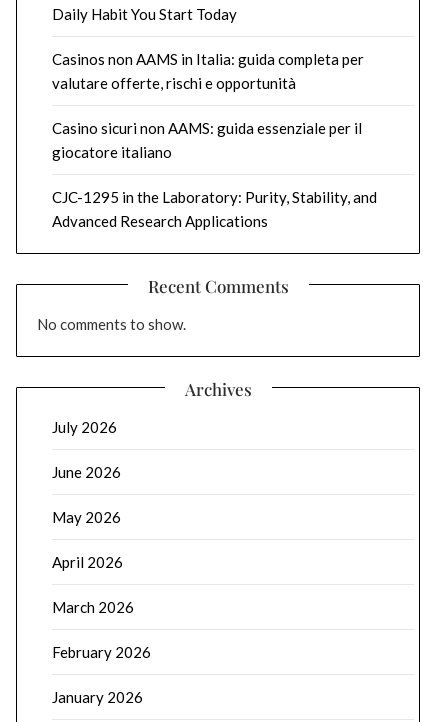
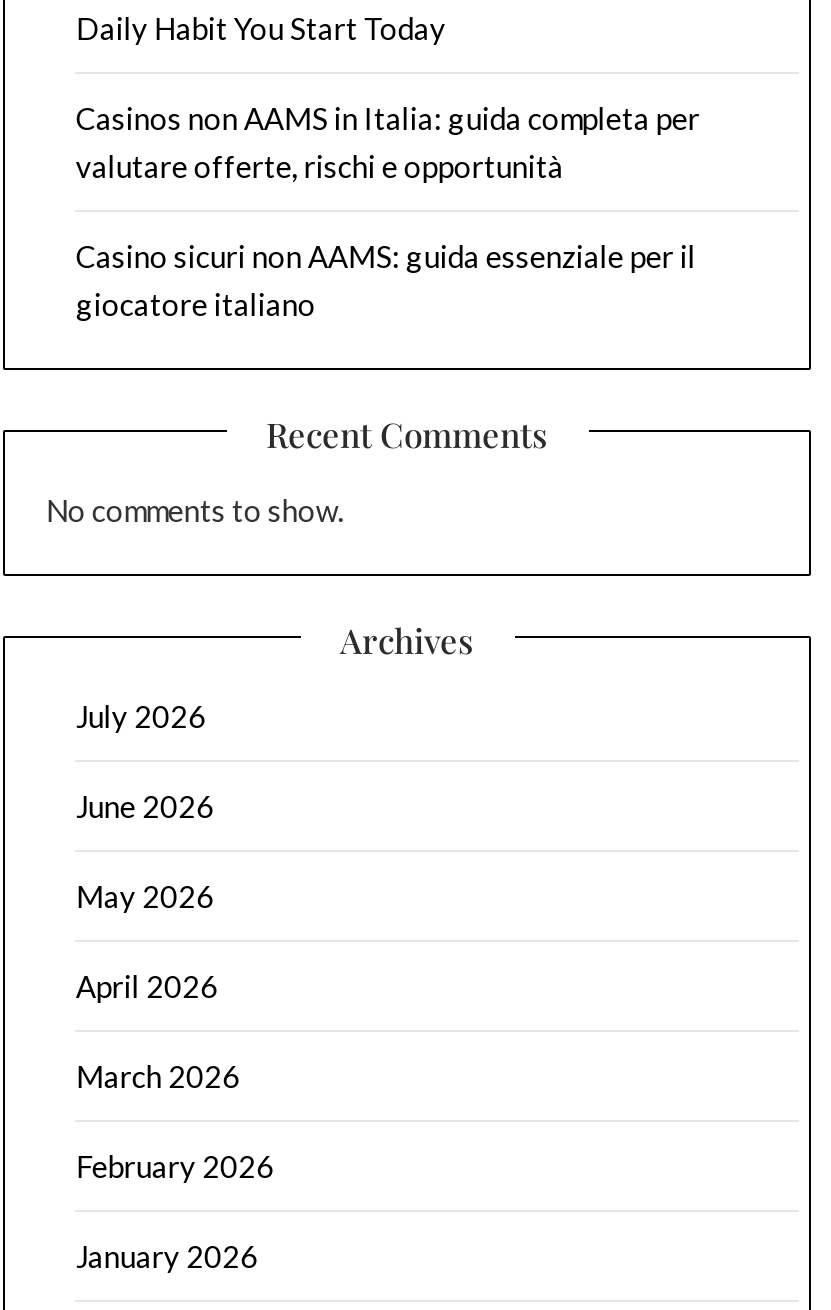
[52,187,377,229] CJC-1295 in the Laboratory: Purity, Stability, and | Advanced Research Applications -> none

